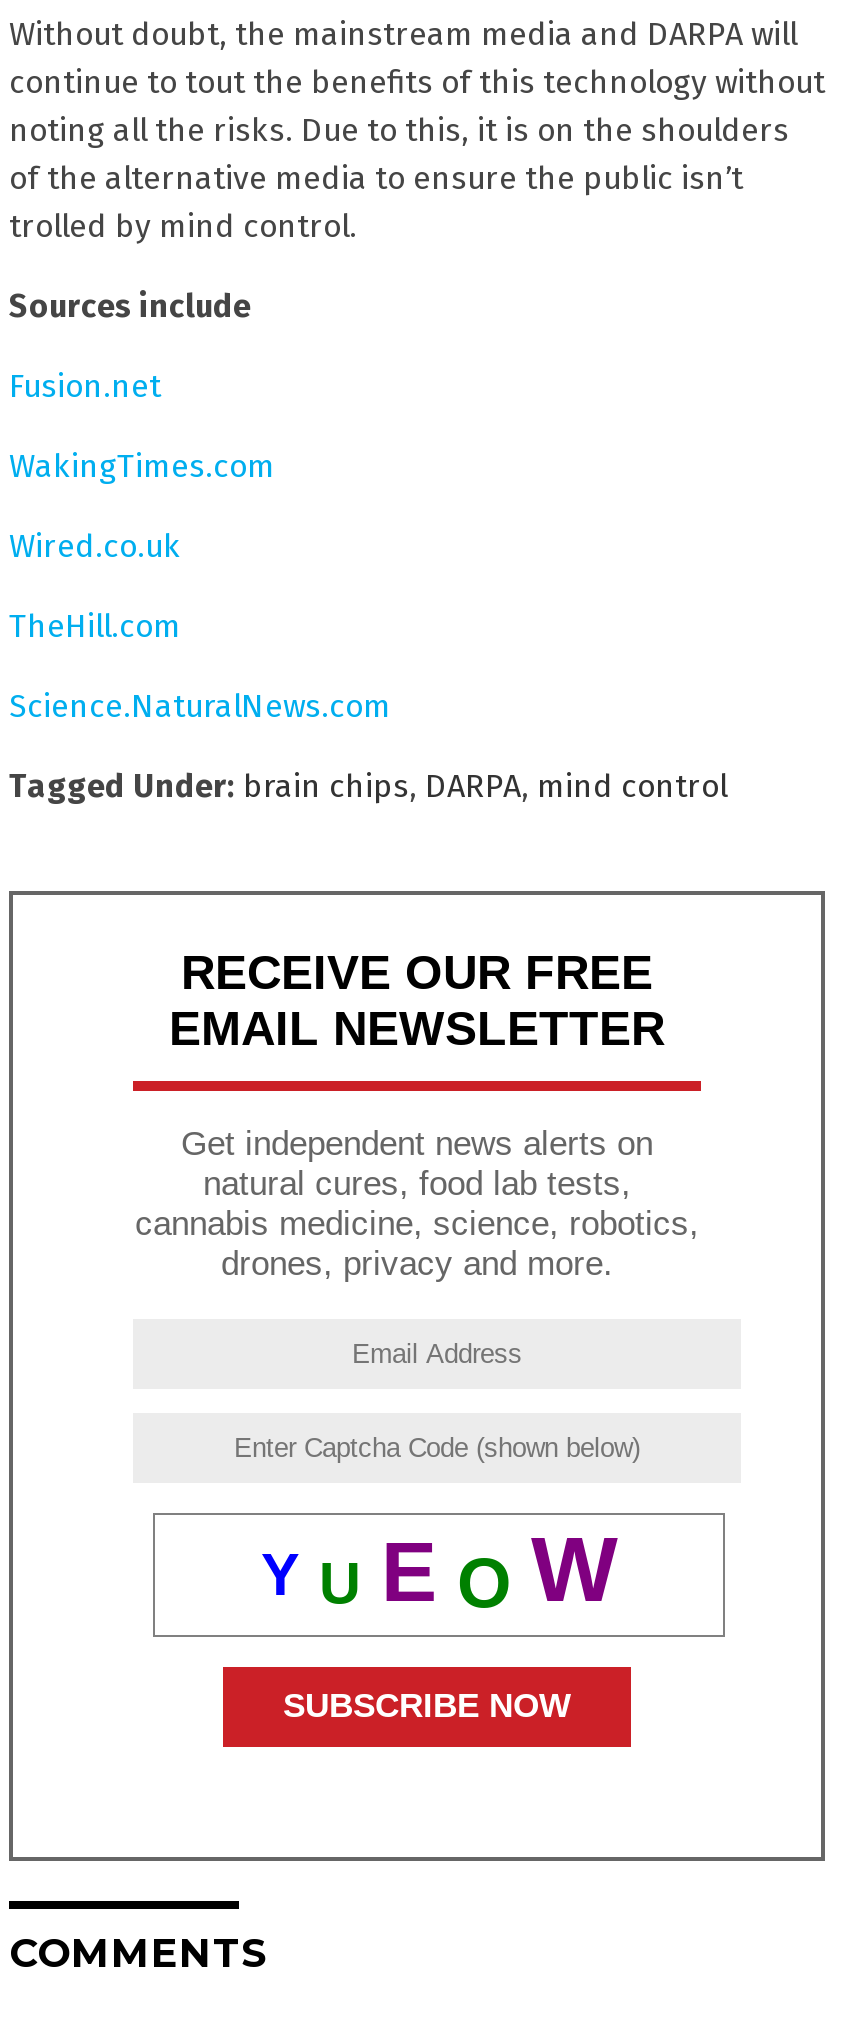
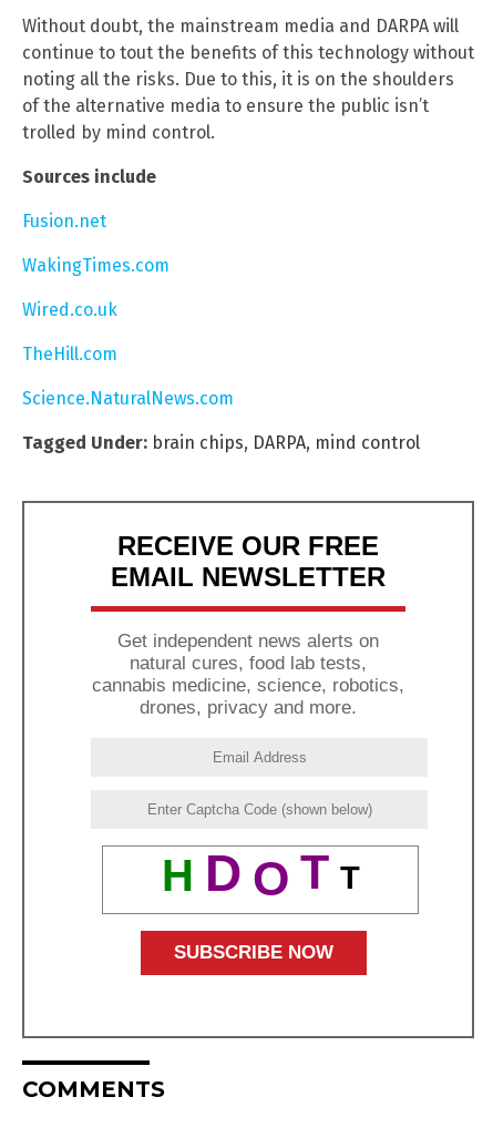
[261,1517,617,1621] Y U E O W -> [161,844,360,905] H D O T T

